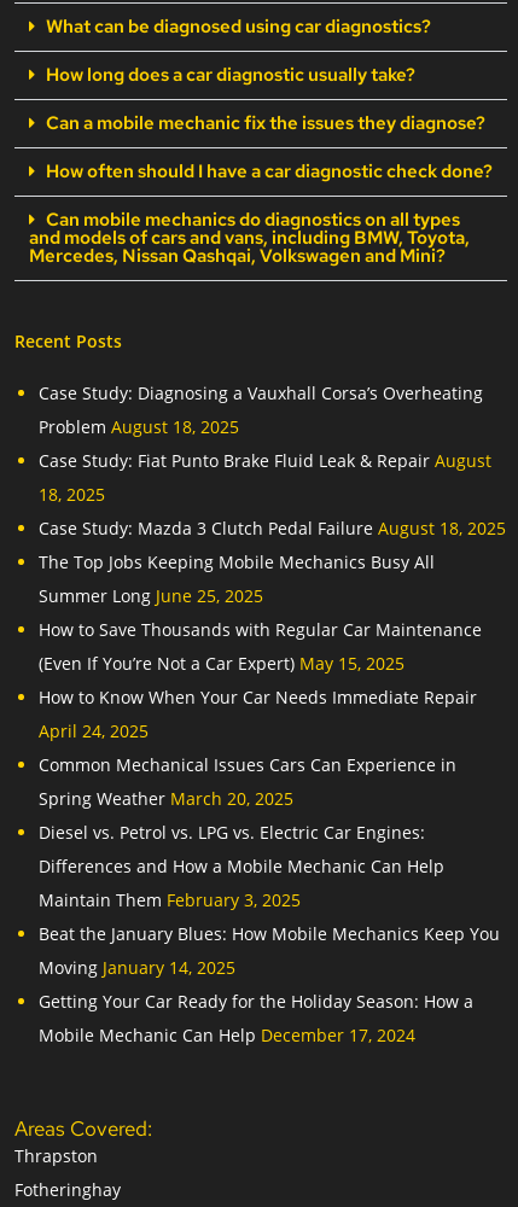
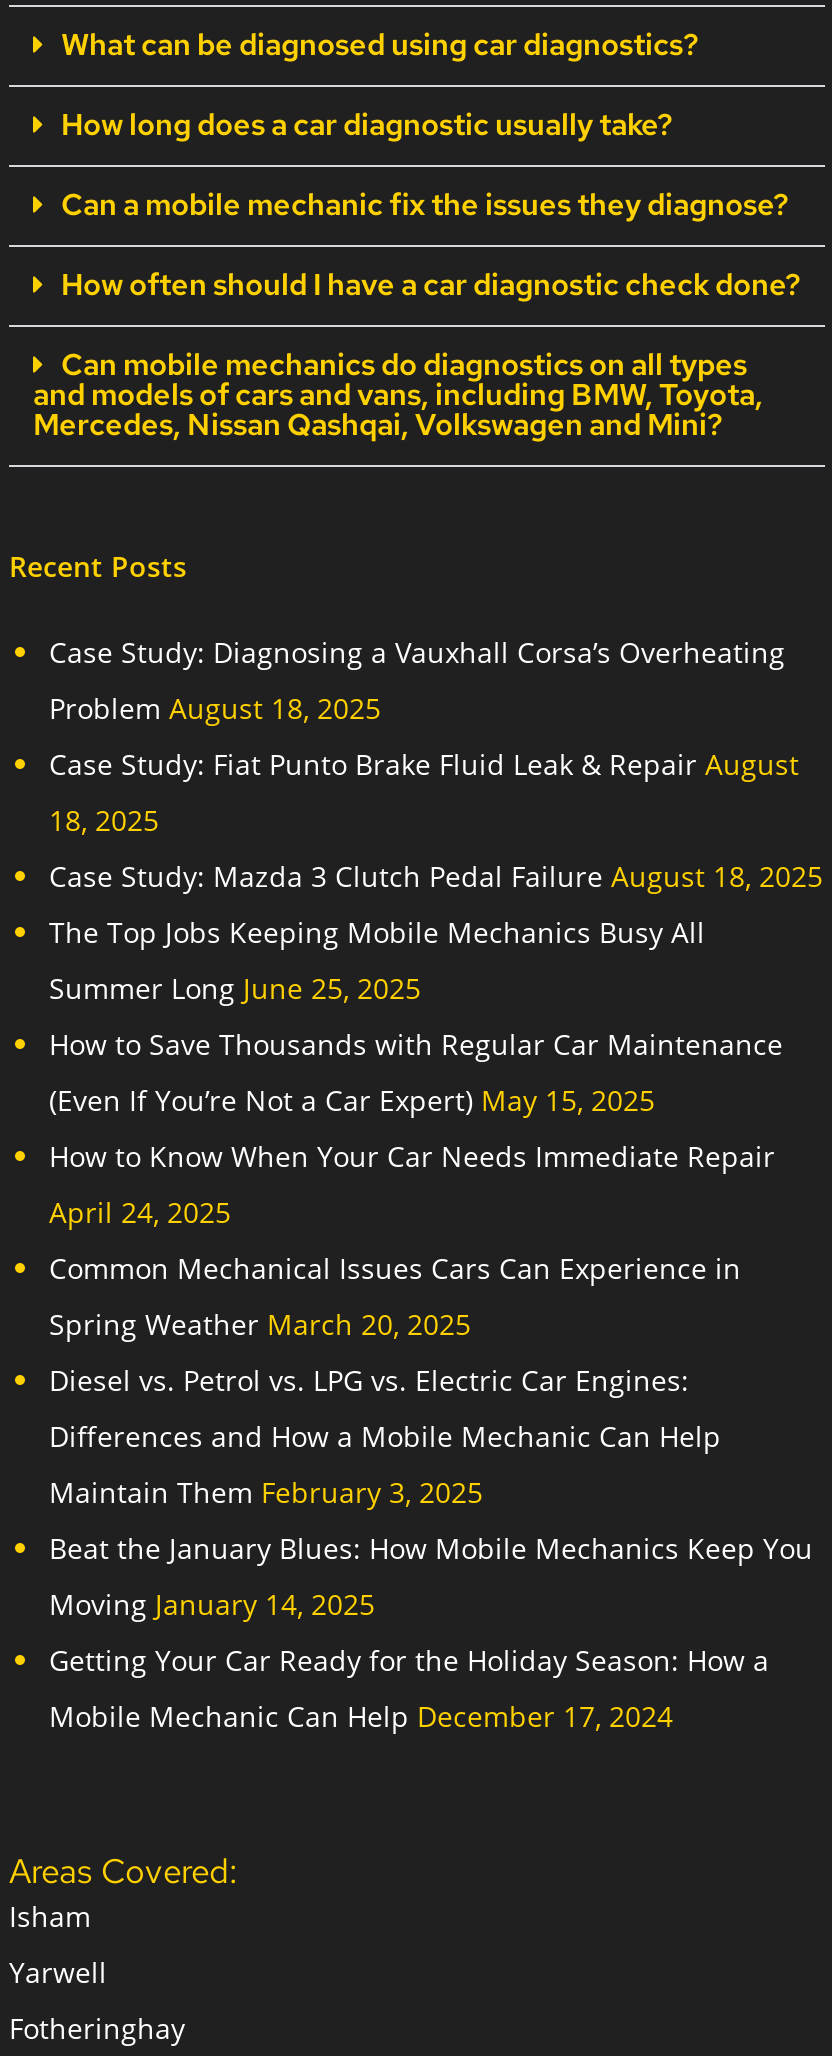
[14,1144,98,1167] Thrapston -> [9,1896,107,1990] Isham | Yarwell

